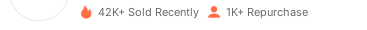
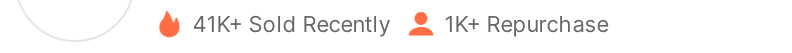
[98,5,199,19] 42K+ Sold Recently -> [192,10,390,38] 41K+ Sold Recently

